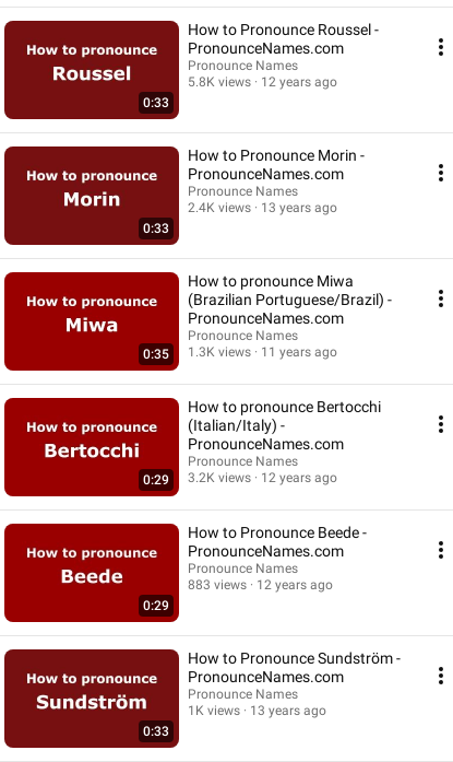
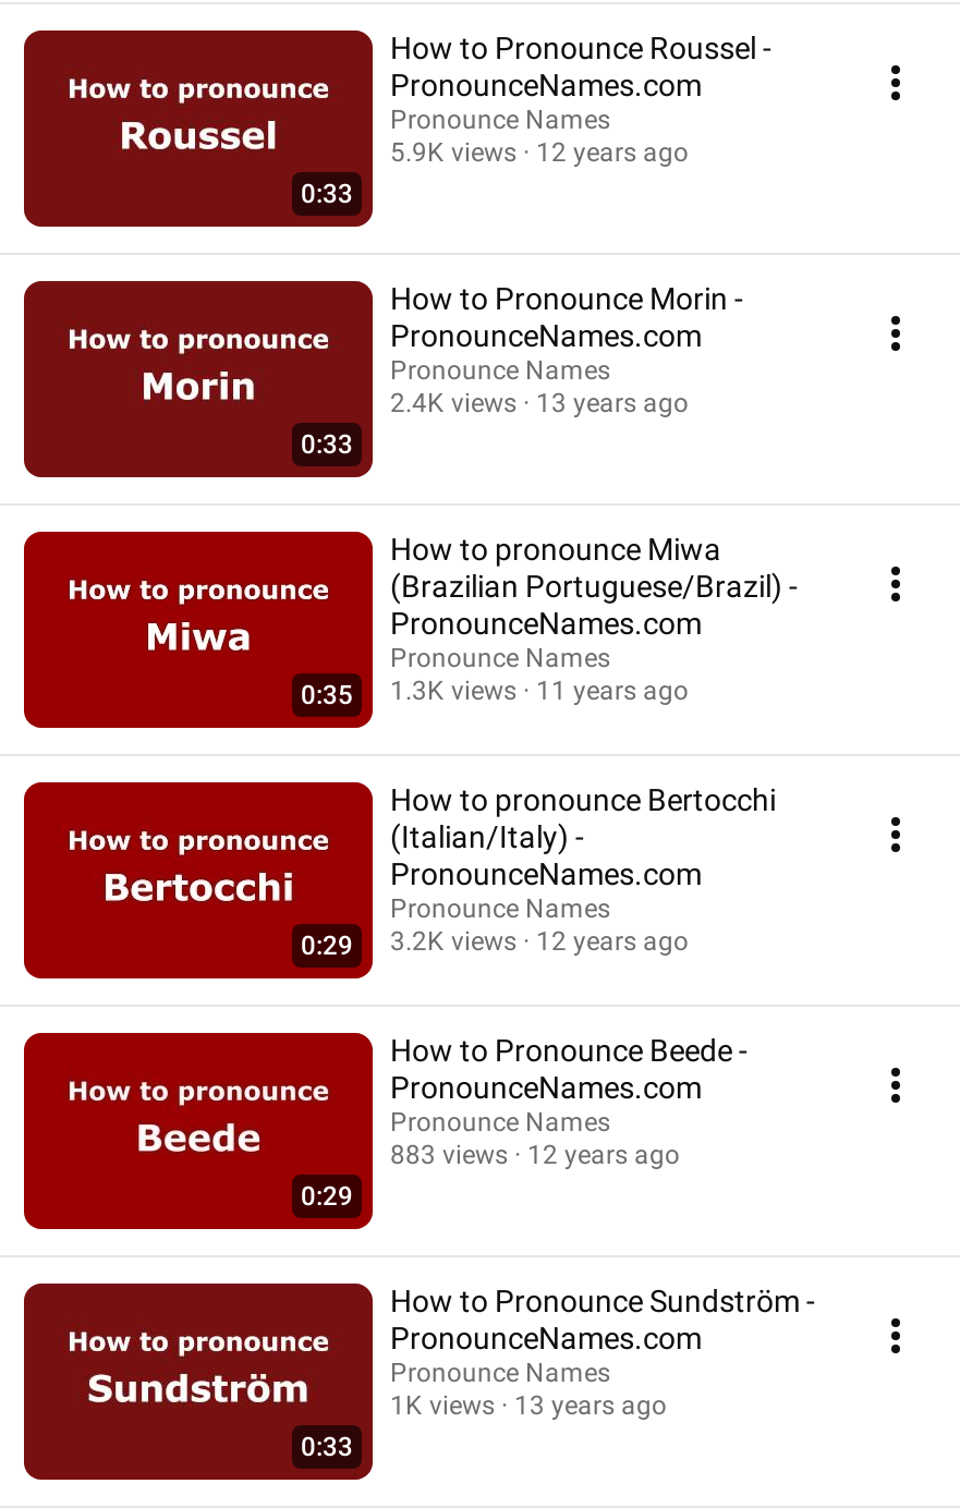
[188,74,337,90] 5.8K views 12 years ago -> [390,137,689,168] 5.9K views 12 years ago

